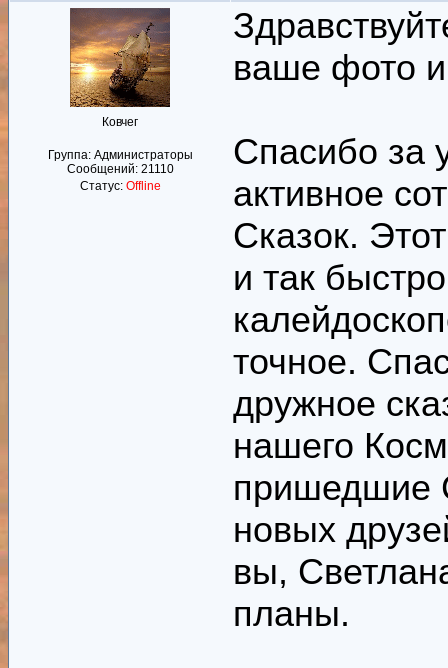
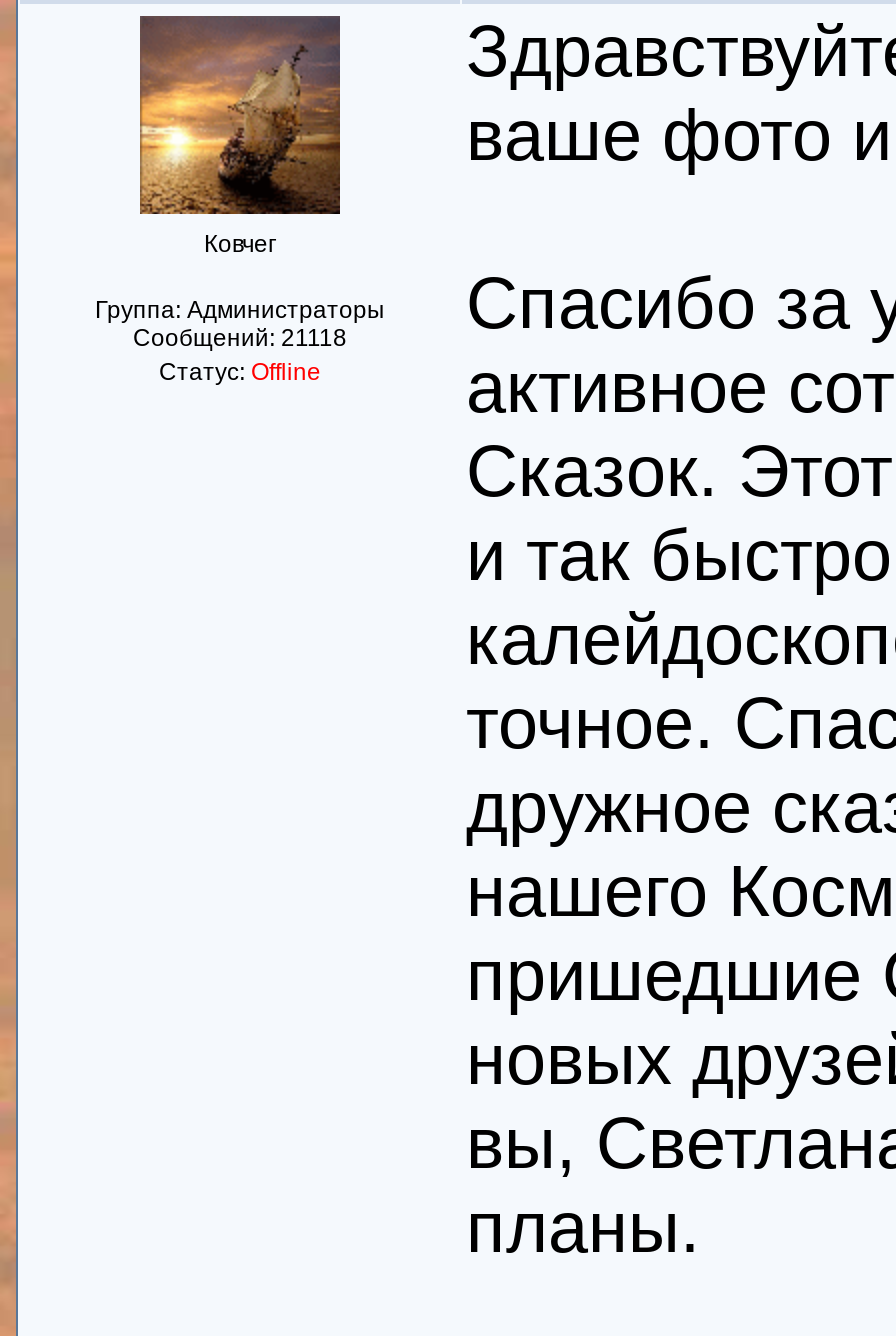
[66,162,173,176] Сообщений: 21110 -> [133,324,347,352] Сообщений: 21118

